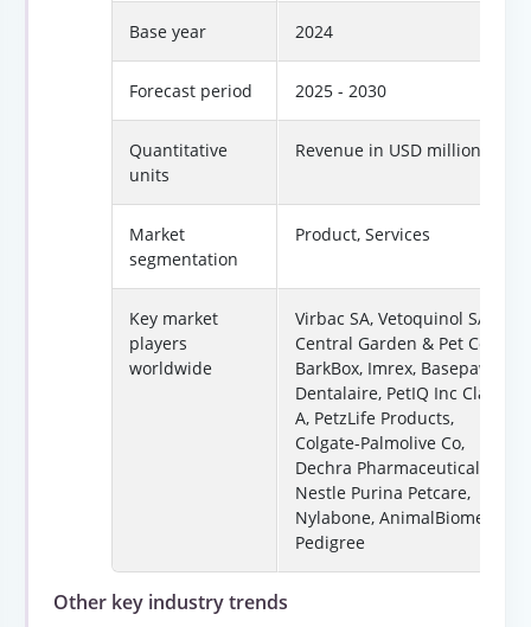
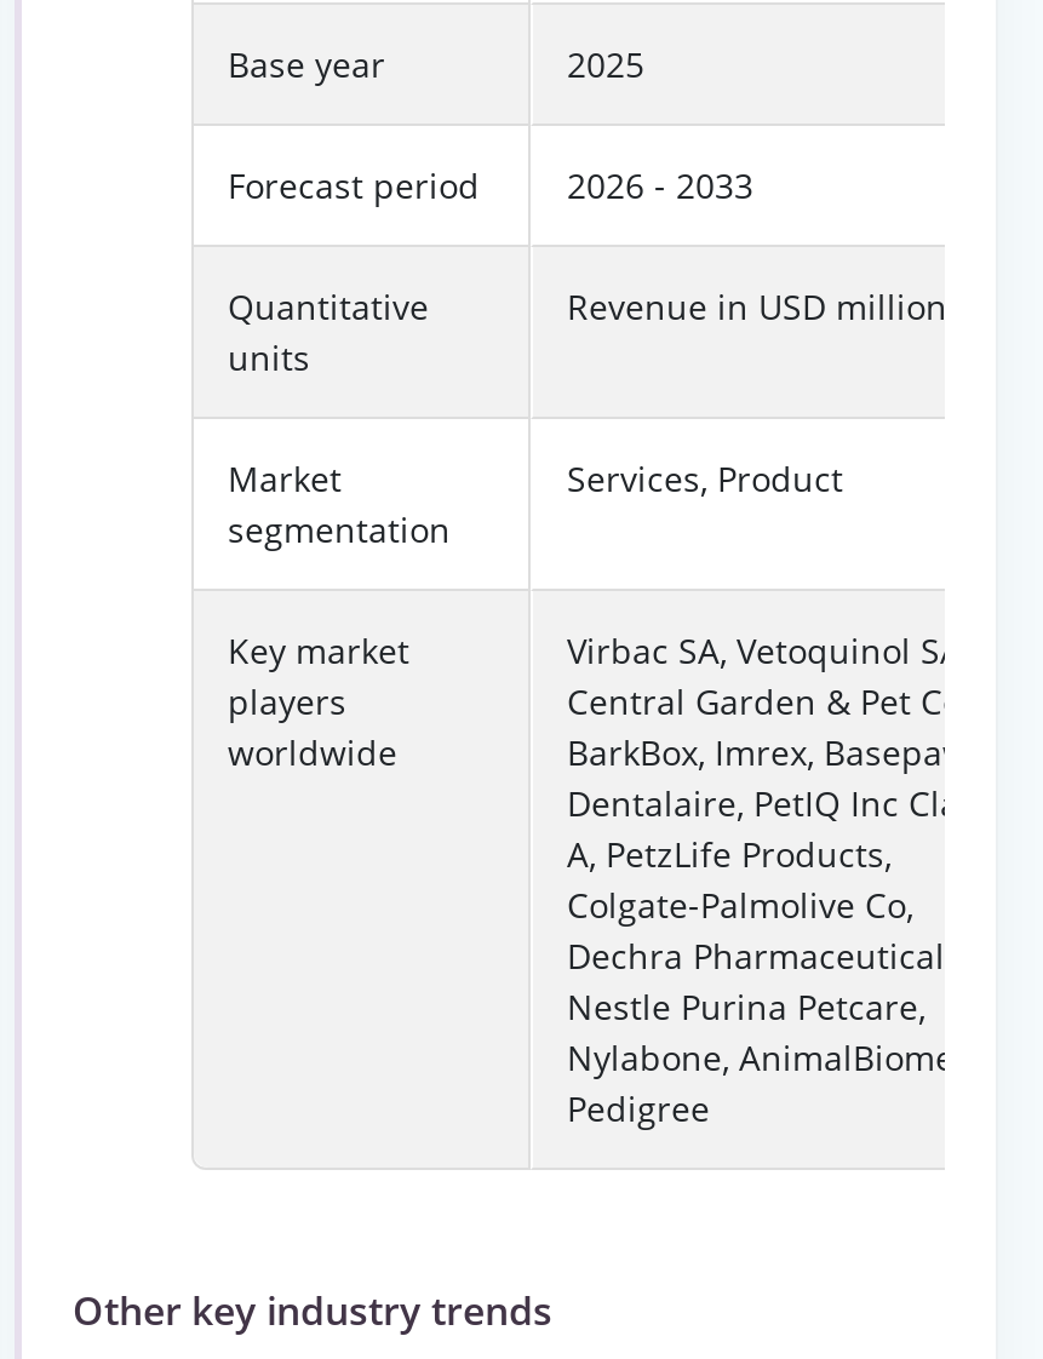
[295,20,333,43] 2024 -> [567,42,644,88] 2025
[129,80,386,102] Forecast period 2025 - 2030 -> [228,163,753,209] Forecast period 2026 - 2033
[295,223,430,246] Product, Services -> [567,456,843,502] Services, Product

